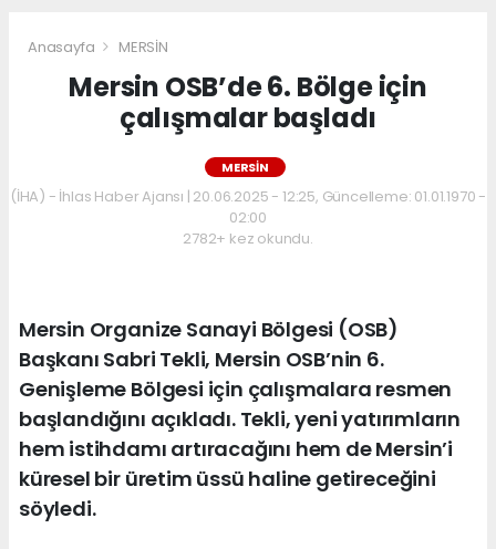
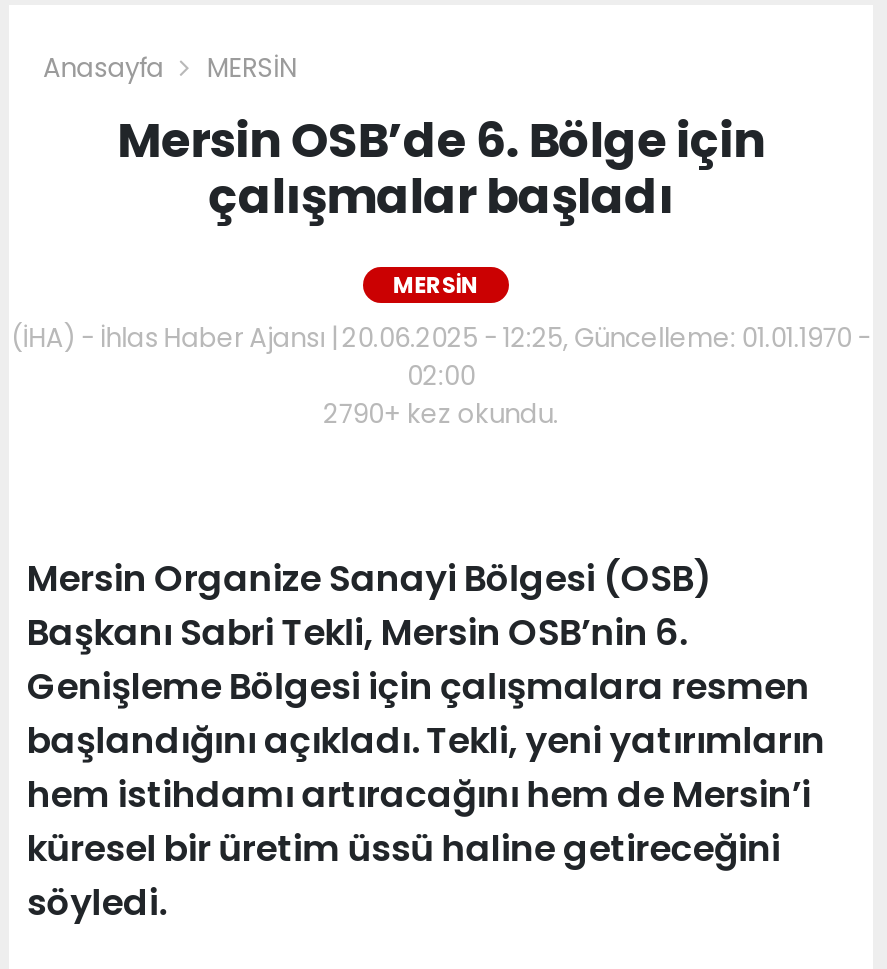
[183,228,313,249] 2782+ kez okundu. -> [323,395,559,433] 2790+ kez okundu.

